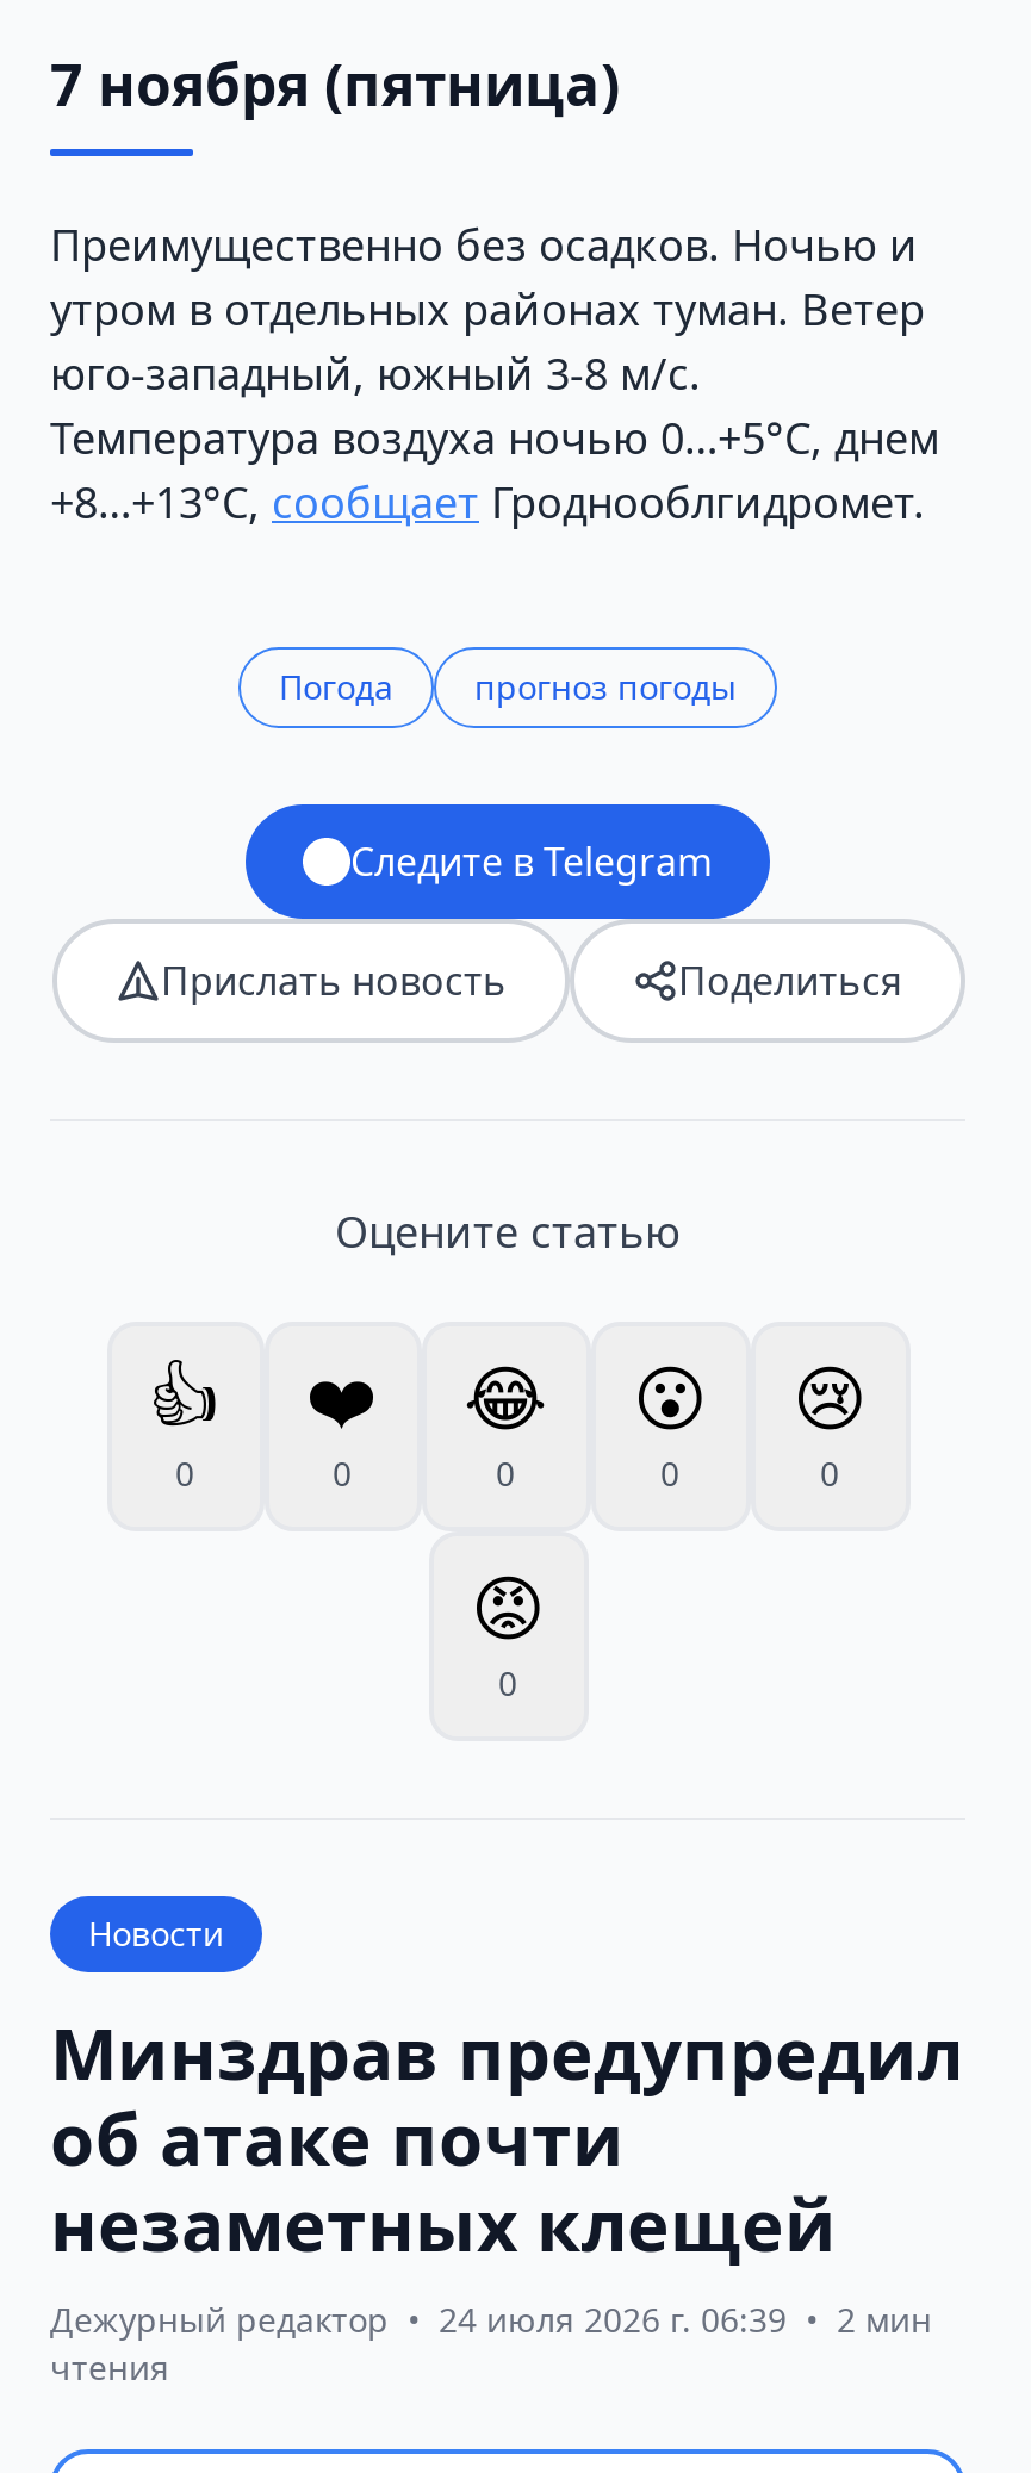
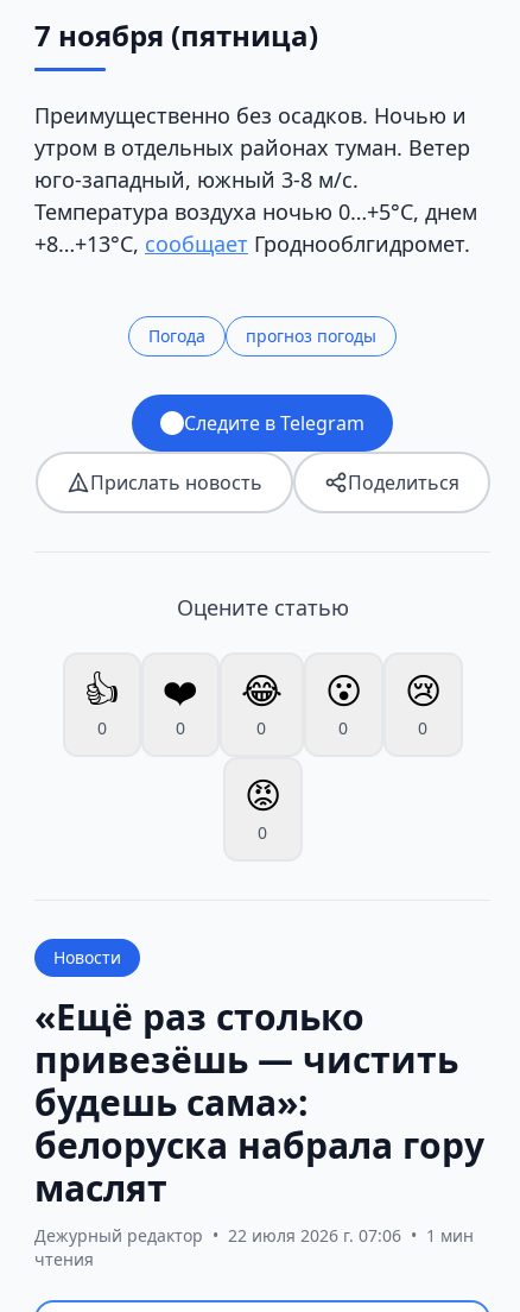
[50,2003,963,2341] Минздрав предупредил | об атаке почти | незаметных клещей | Дежурный редактор • 24 июля 2026 г. 06:39 • 2 мин -> [34,992,484,1246] «Ещё раз столько | привезёшь — чистить | будешь сама»: | белоруска набрала гору | маслят | Дежурный редактор • 22 июля 2026 г. 07:06 • 1 мин

